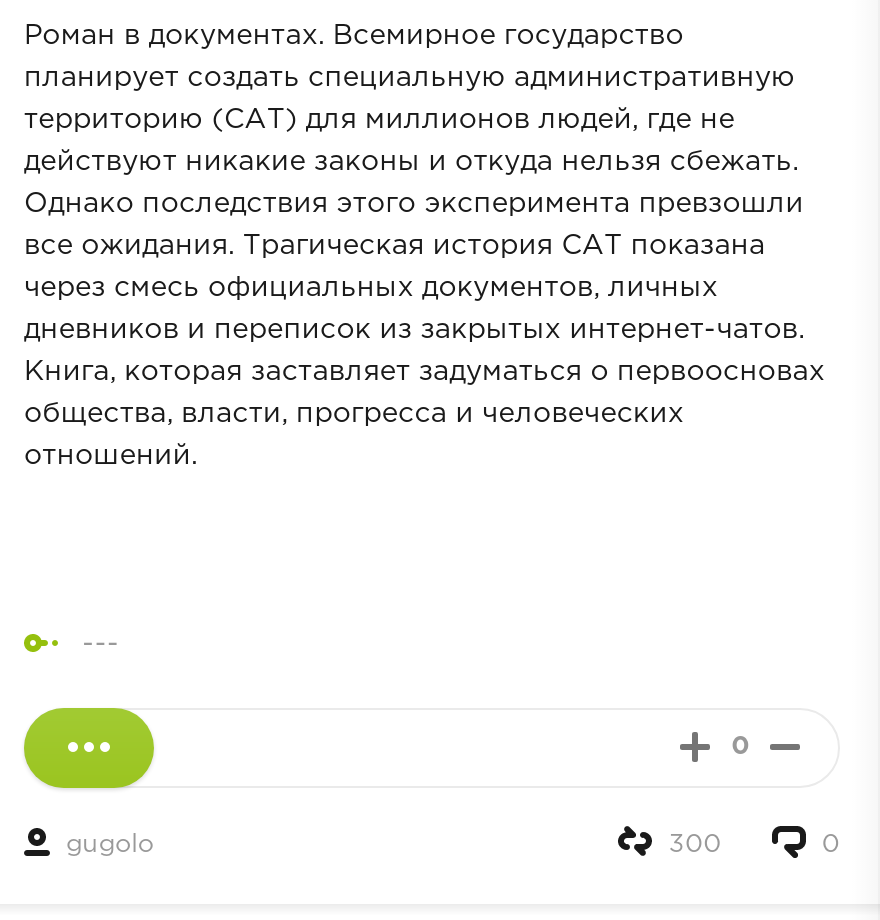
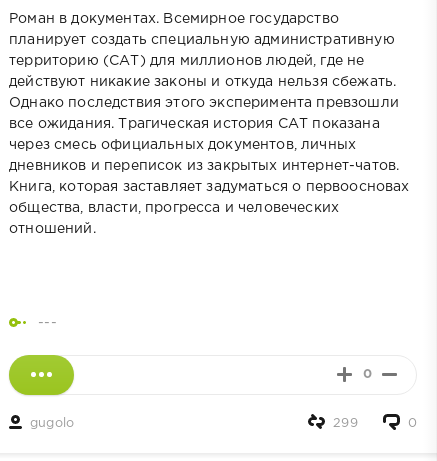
[669,833,722,855] 300 -> [333,418,358,429] 299

